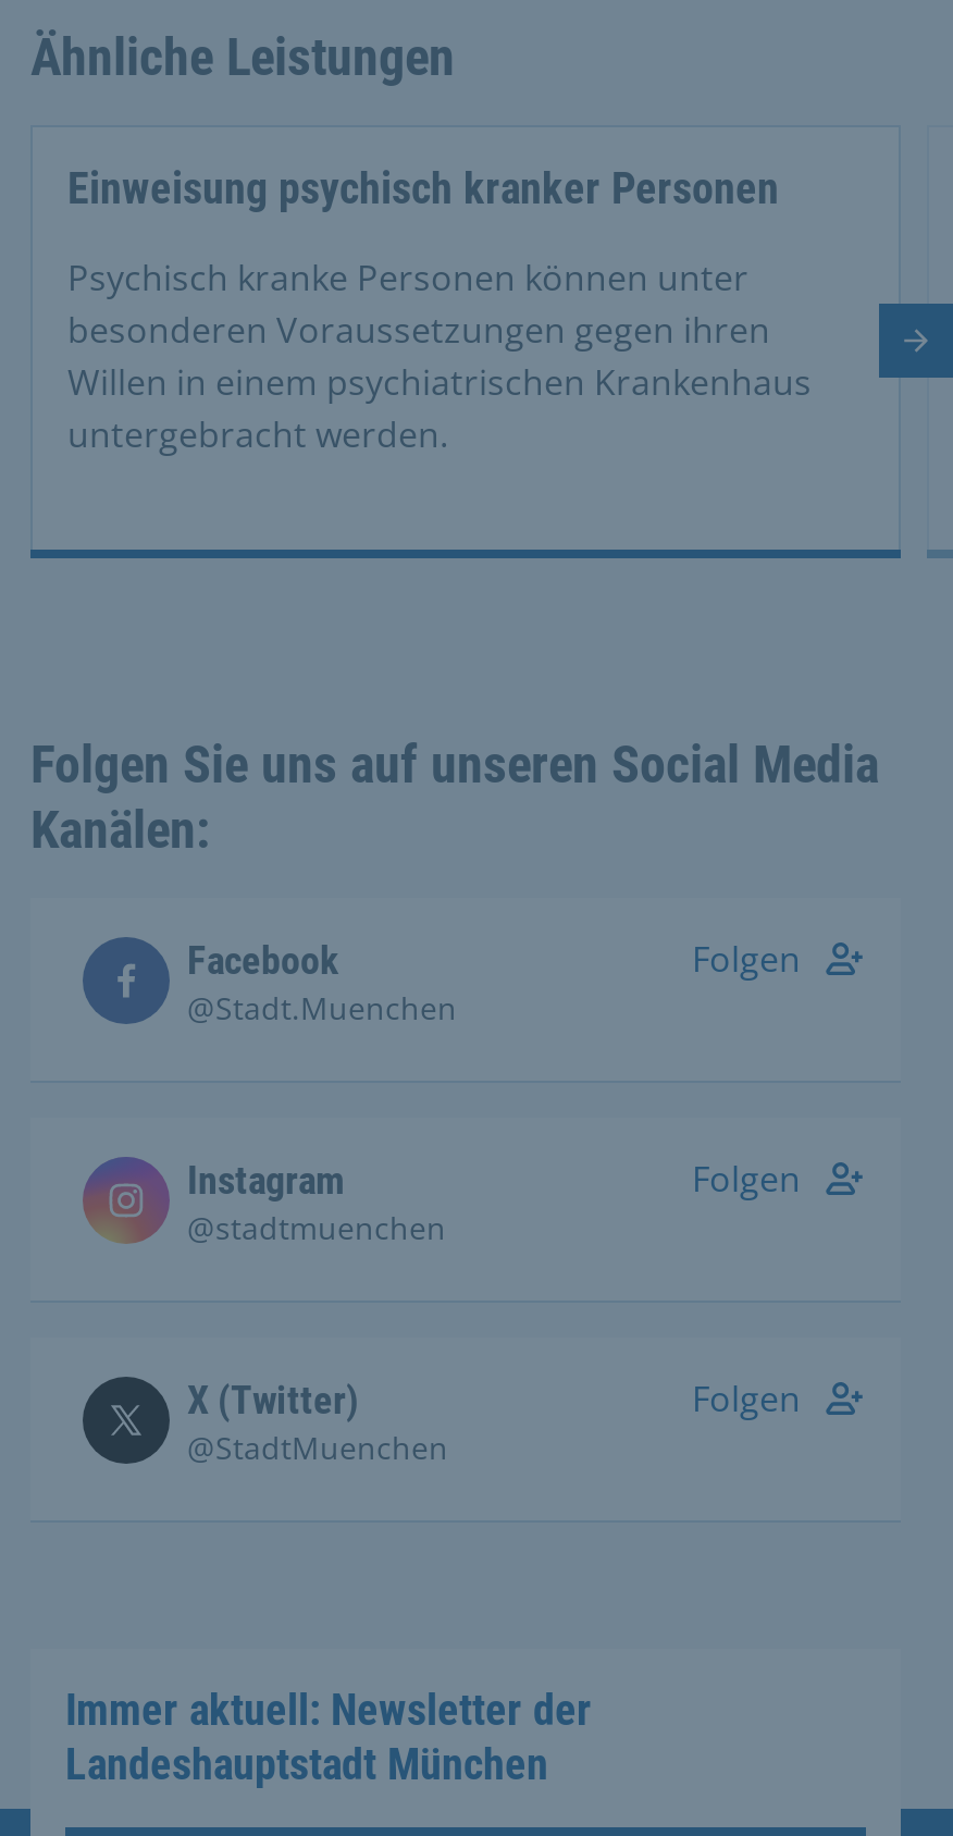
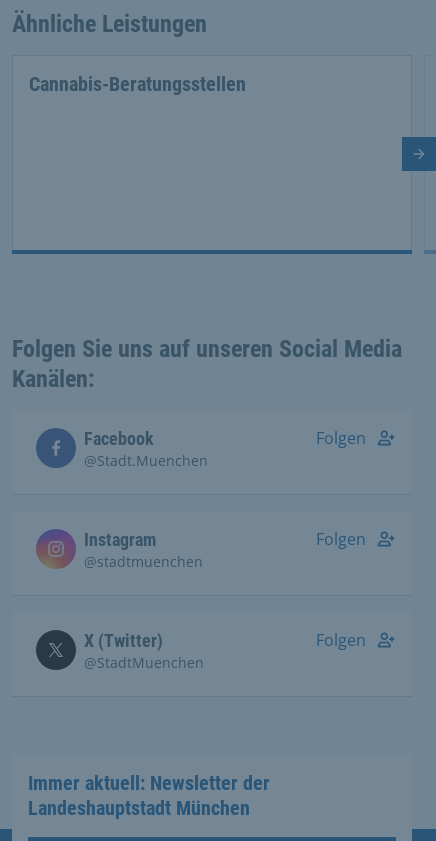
[67,162,812,458] Einweisung psychisch kranker Personen | Psychisch kranke Personen können unter | besonderen Voraussetzungen gegen ihren | Willen in einem psychiatrischen Krankenhaus | untergebracht werden. -> [29,72,246,96] Cannabis-Beratungsstellen

